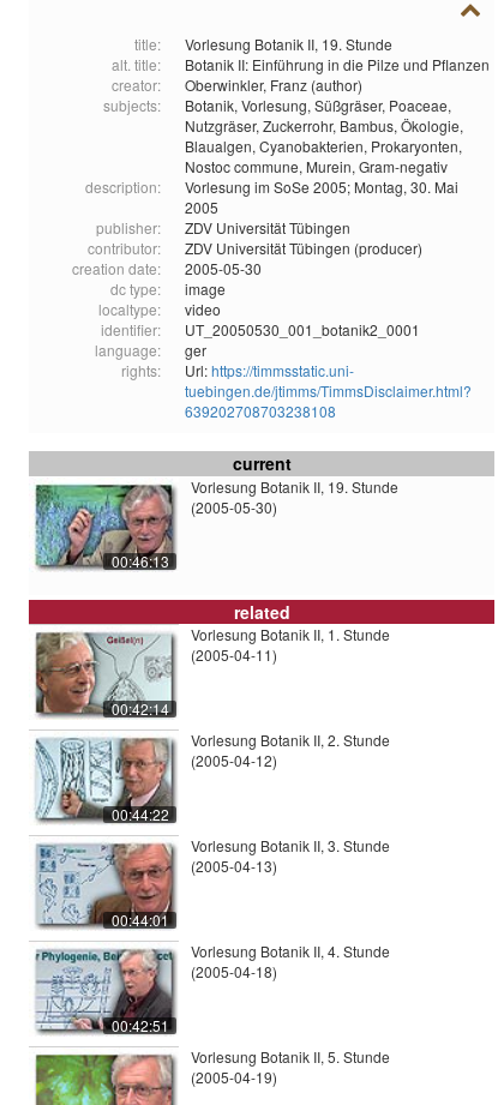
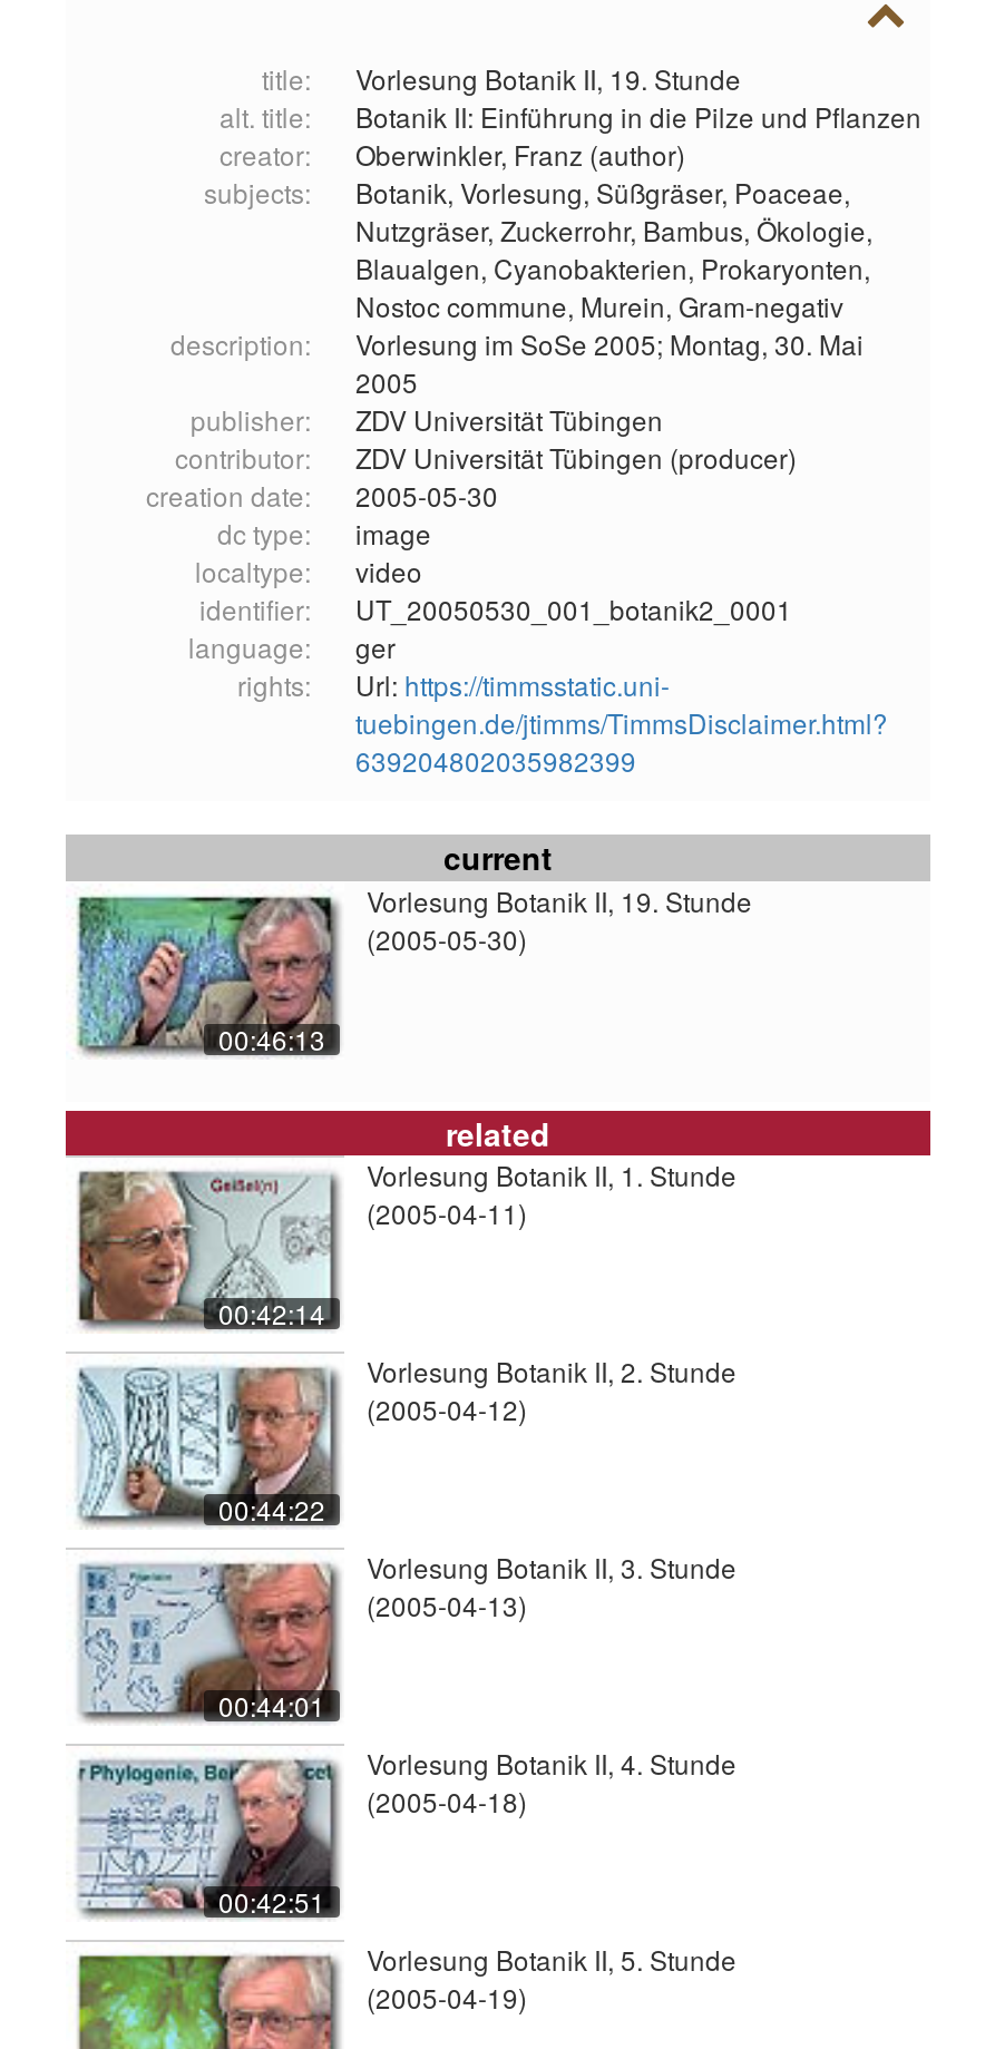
[185,401,336,421] 639202708703238108 -> [355,741,636,779] 639204802035982399

